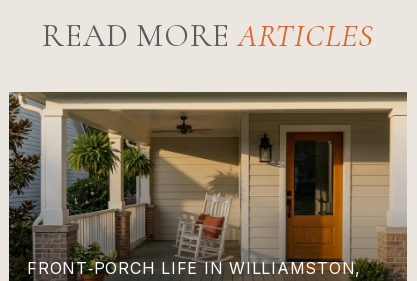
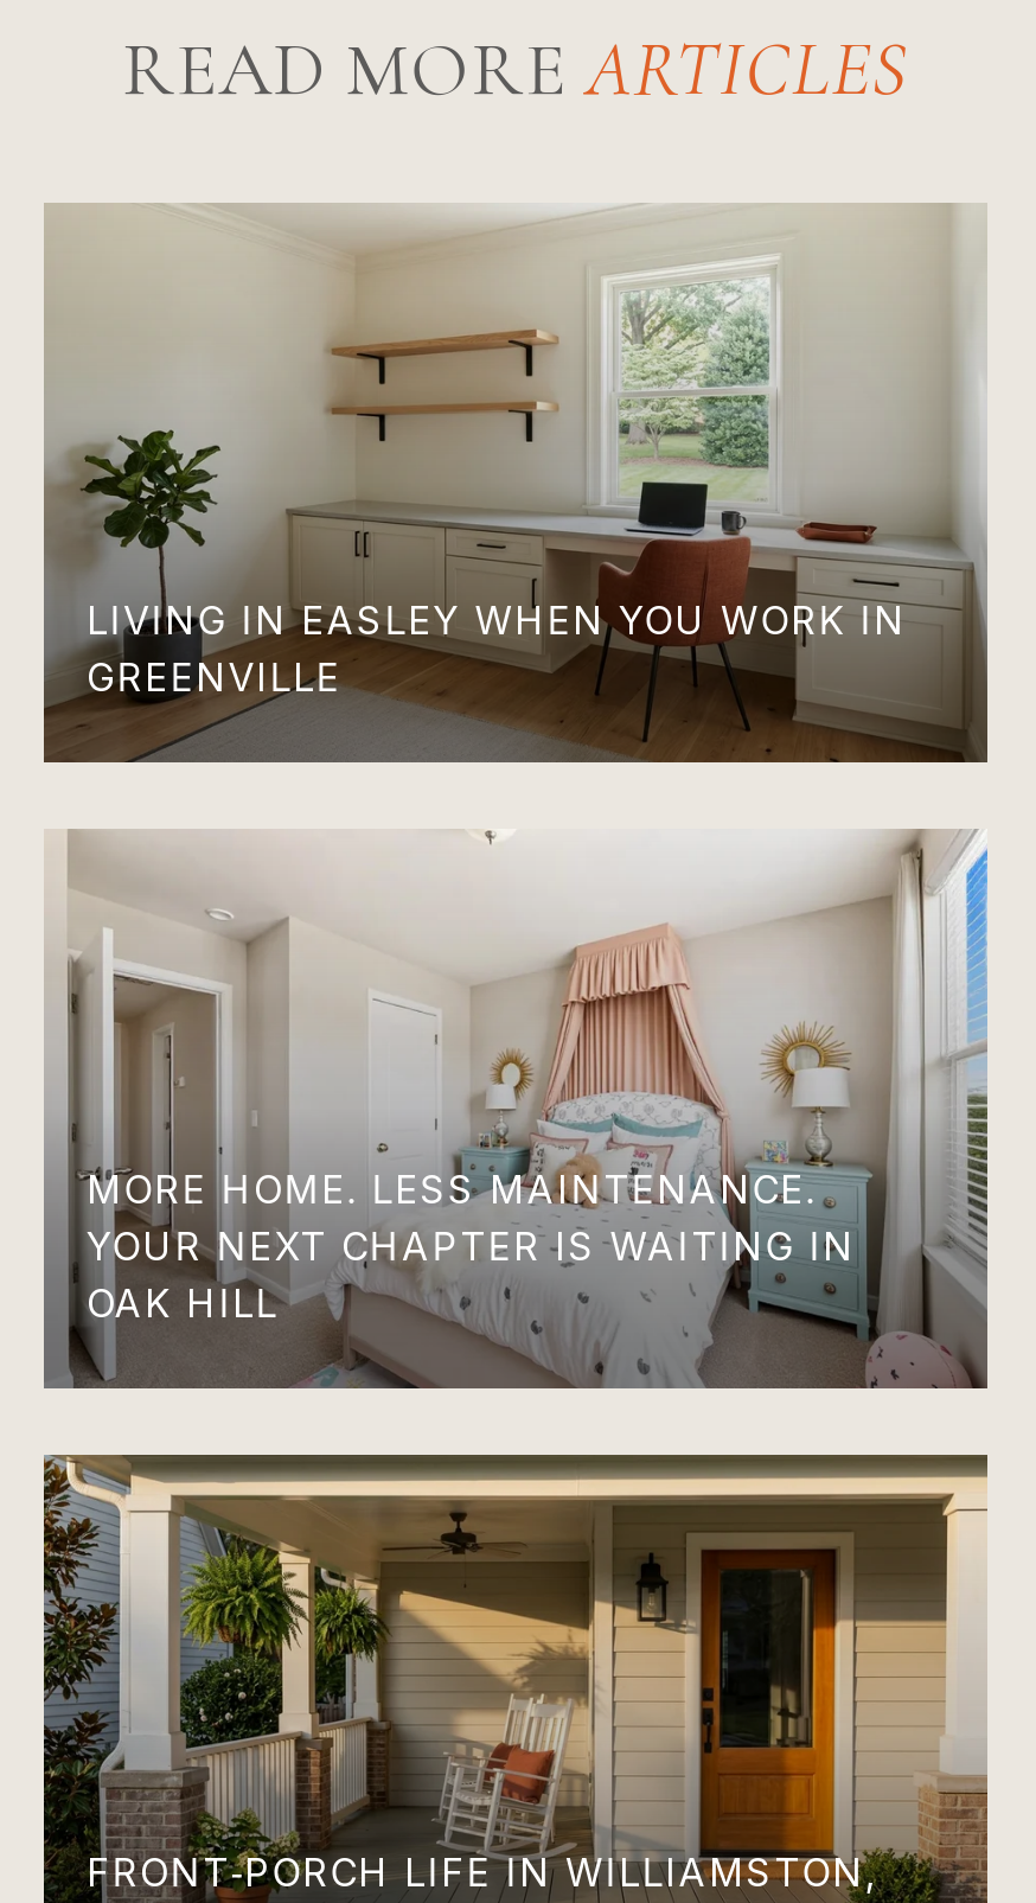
none -> [44,205,987,765] [image] | LIVING IN EASLEY WHEN YOU WORK IN | GREENVILLE
none -> [44,826,990,1391] [image] | MORE HOME. LESS MAINTENANCE. | YOUR NEXT CHAPTER IS WAITING IN | OAK HILL

